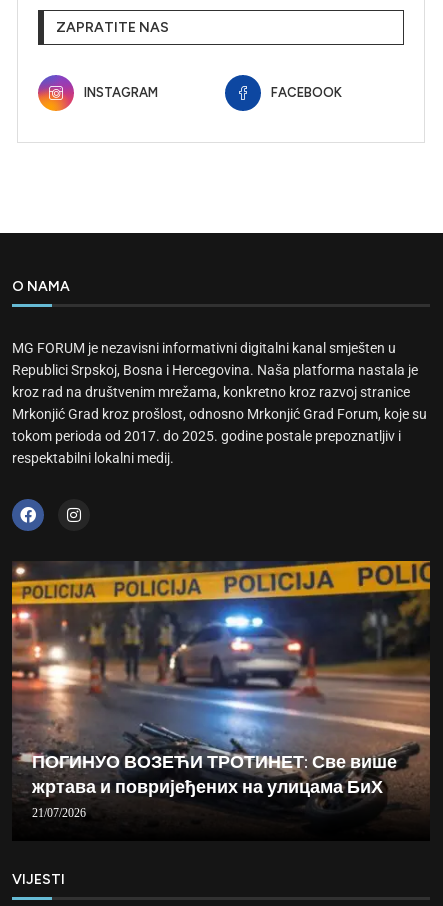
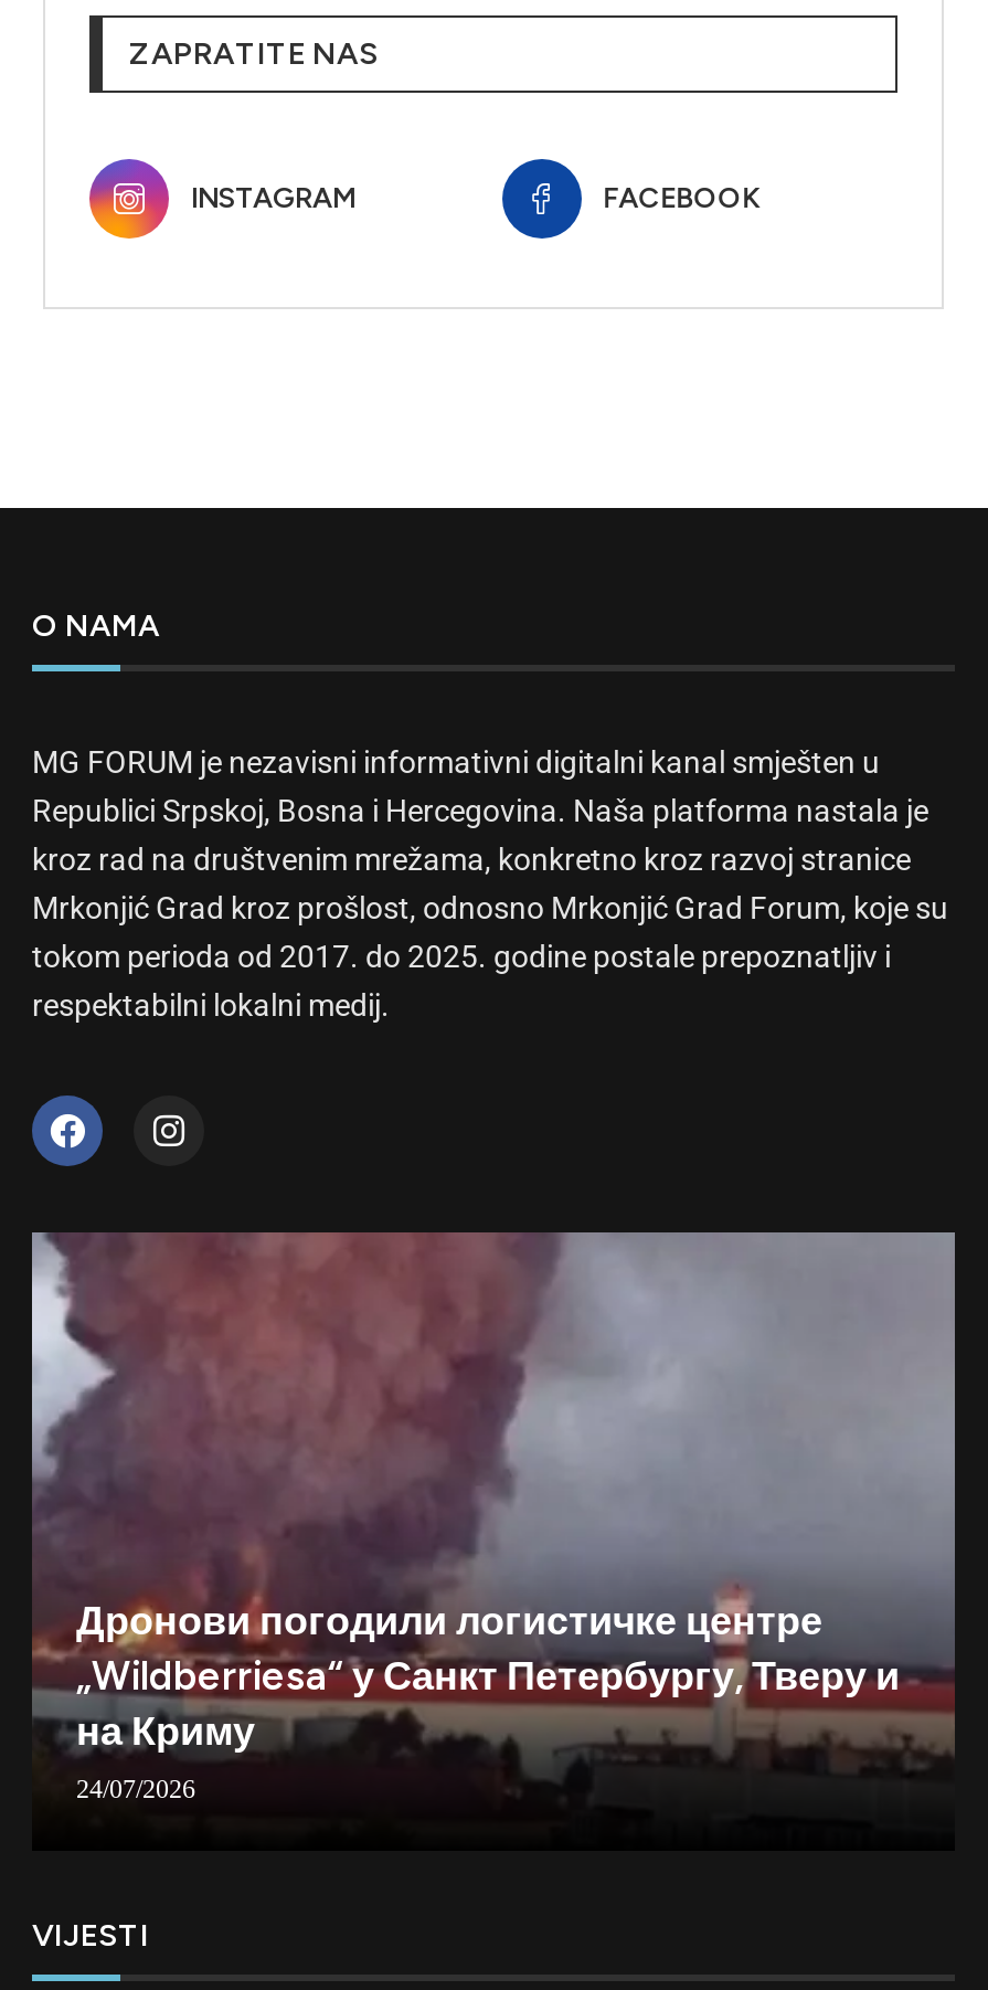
[11,560,431,820] [image] | ПОГИНУО ВОЗЕЋИ ТРОТИНЕТ: Све више | жртава и повријеђених на улицама БиХ | 21/07/2026 -> [30,1230,957,1804] [image] | Дронови погодили логистичке центре | „Wildberriesa“ у Санкт Петербургу, Тверу и | на Криму | 24/07/2026

